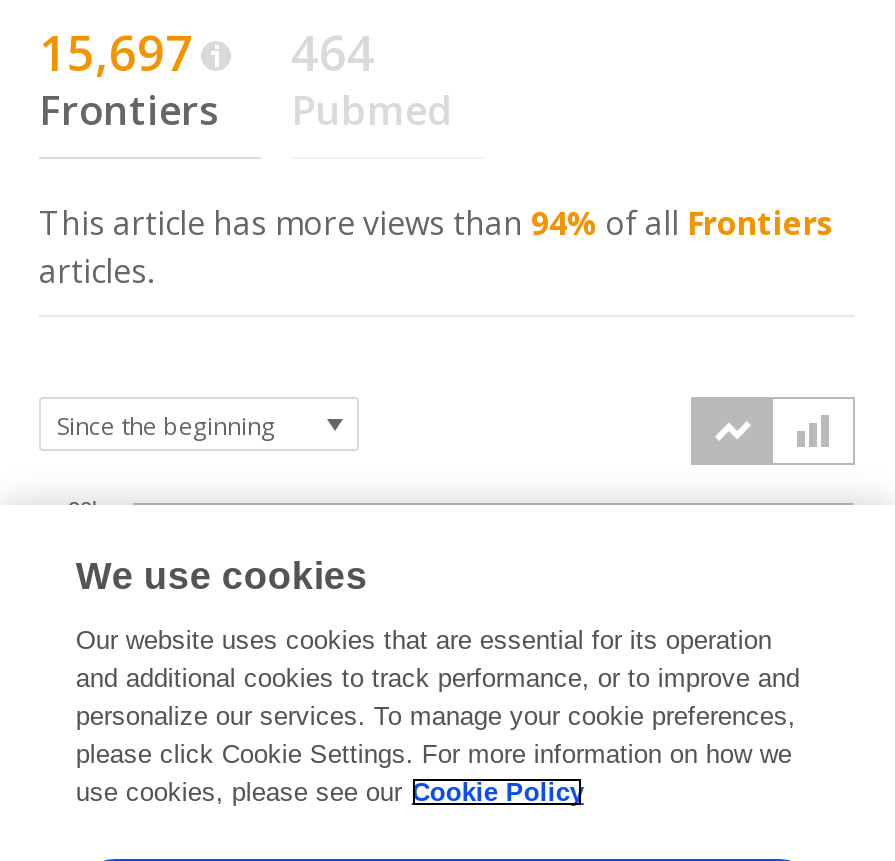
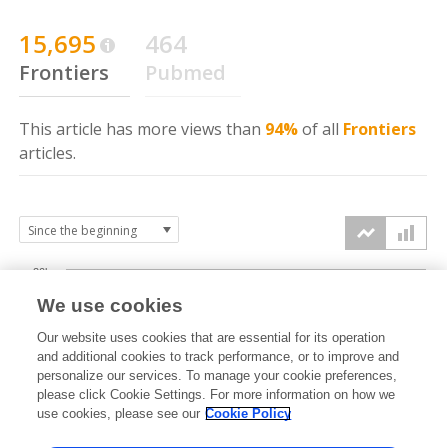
[39,19,193,85] 15,697 -> [19,27,96,60] 15,695

